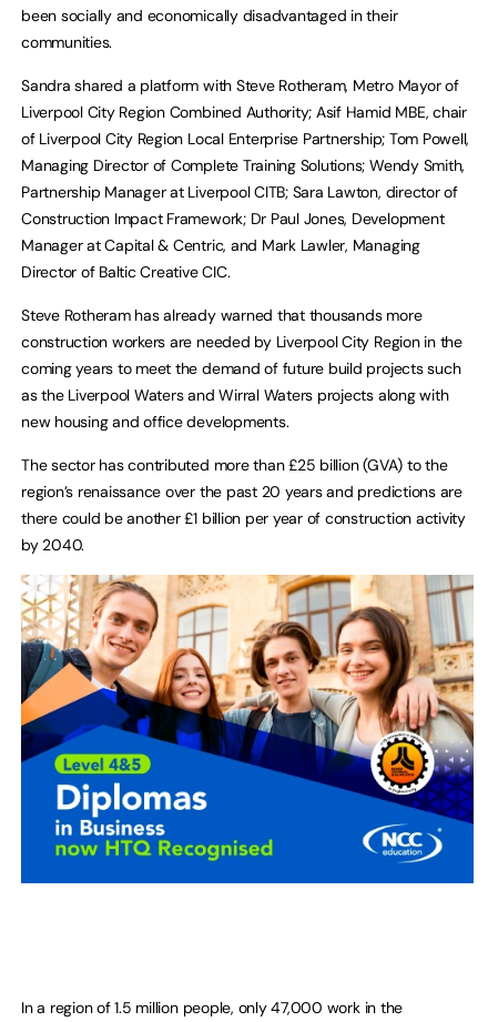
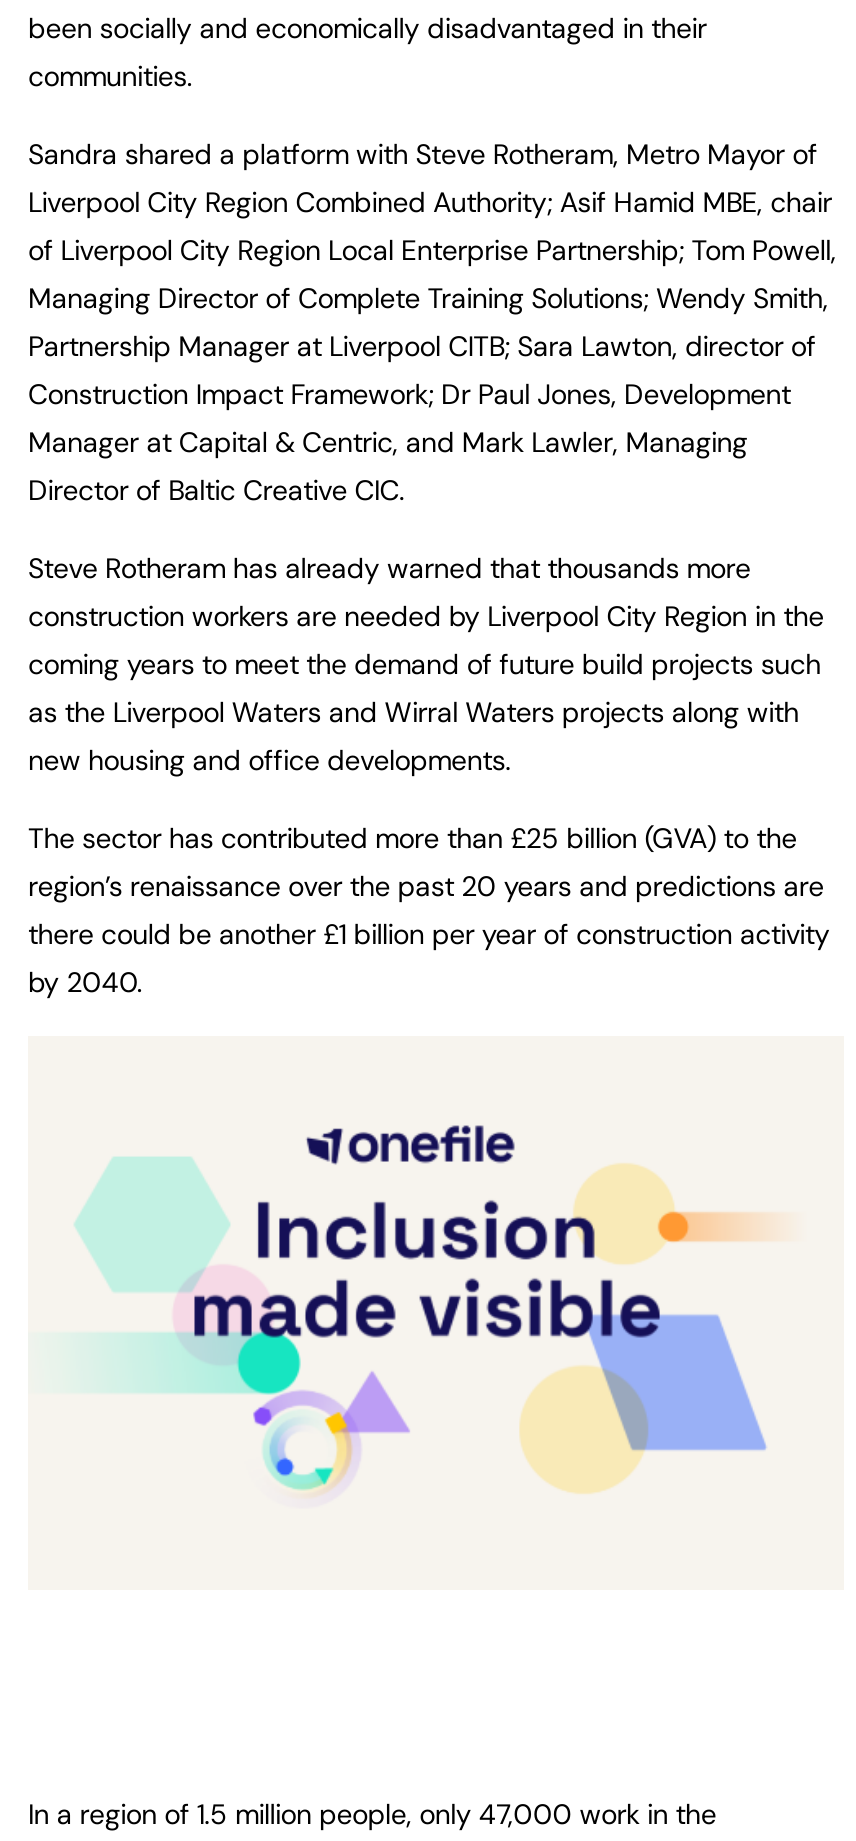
[20,574,475,884] [image] -> [28,1035,844,1591] [image]

